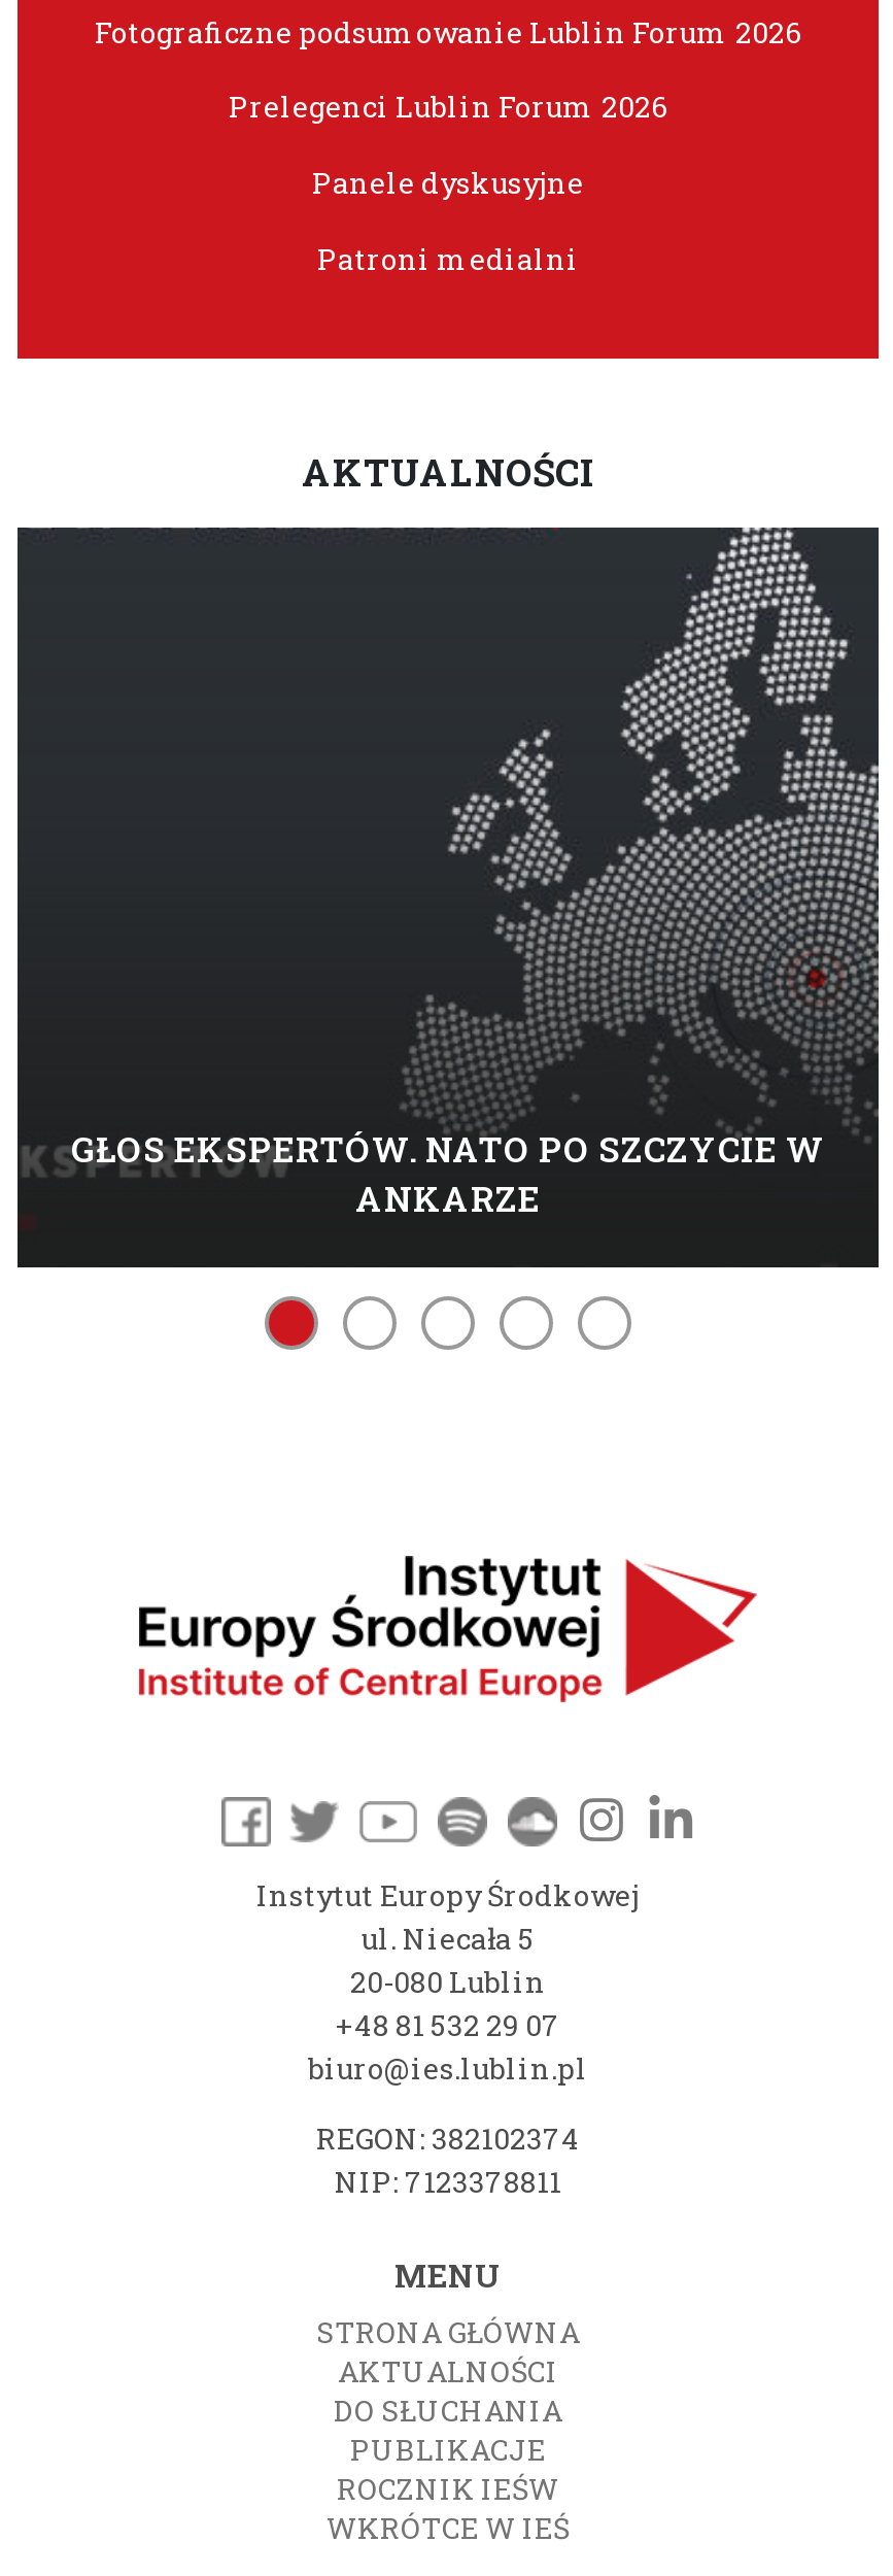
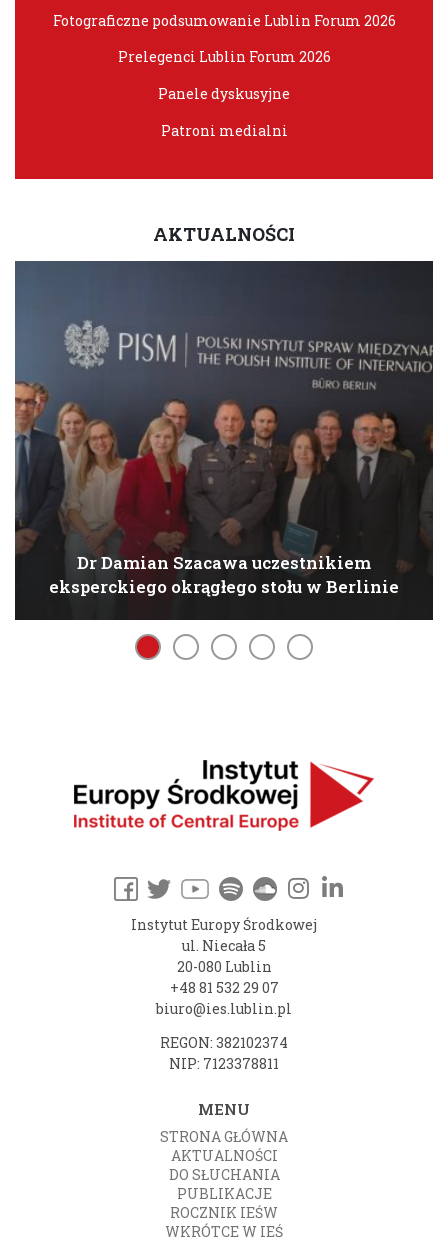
[15,528,881,1221] [image] | GŁOS EKSPERTÓW. NATO PO SZCZYCIE W | ANKARZE -> [14,261,434,598] [image] | Dr Damian Szacawa uczestnikiem | eksperckiego okrągłego stołu w Berlinie

